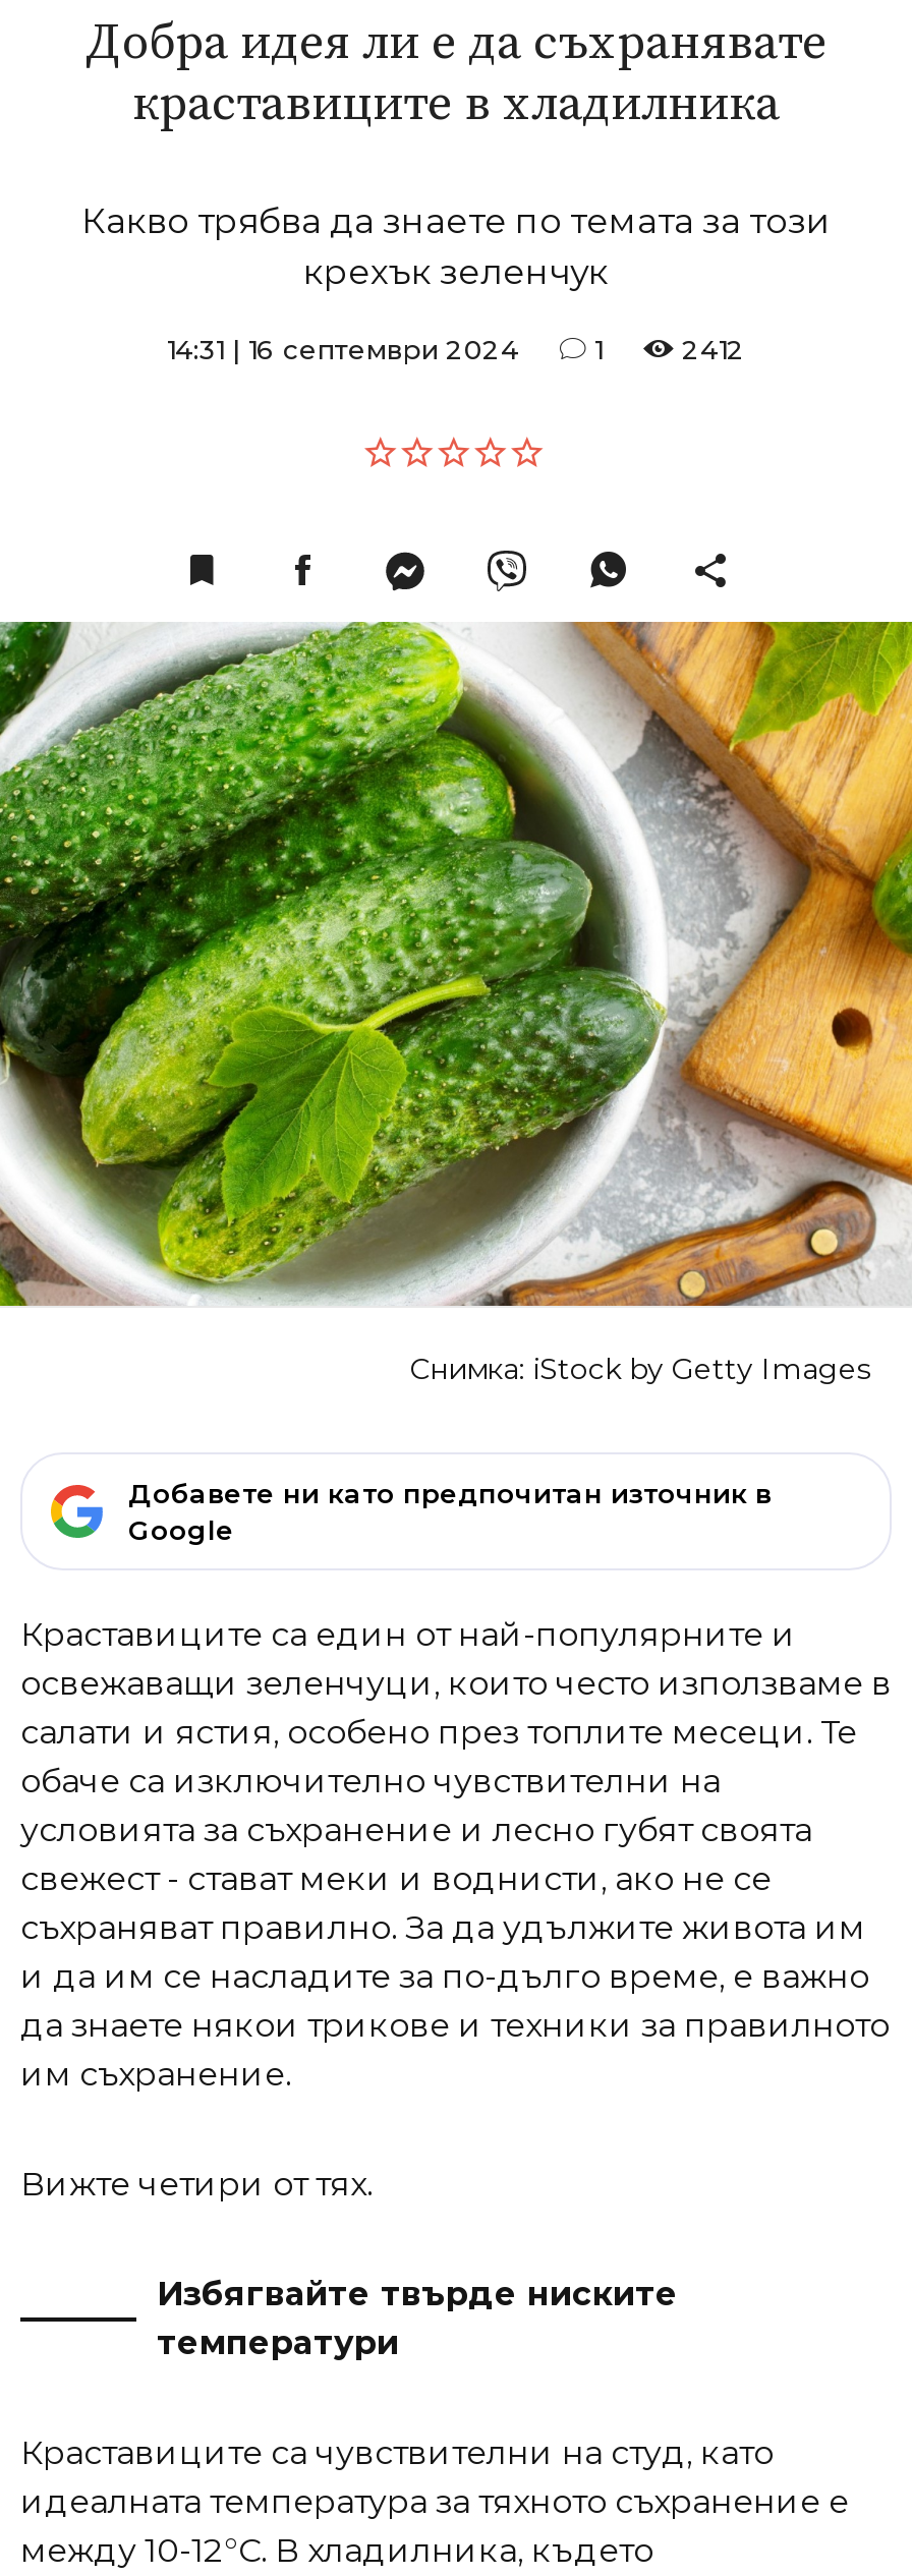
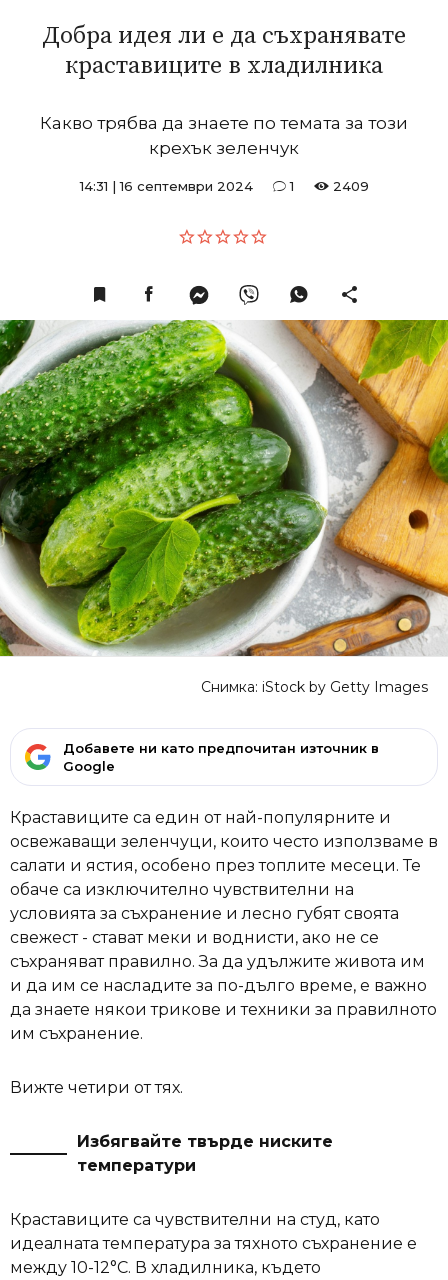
[682,332,745,365] 2412 -> [332,178,368,194] 2409

